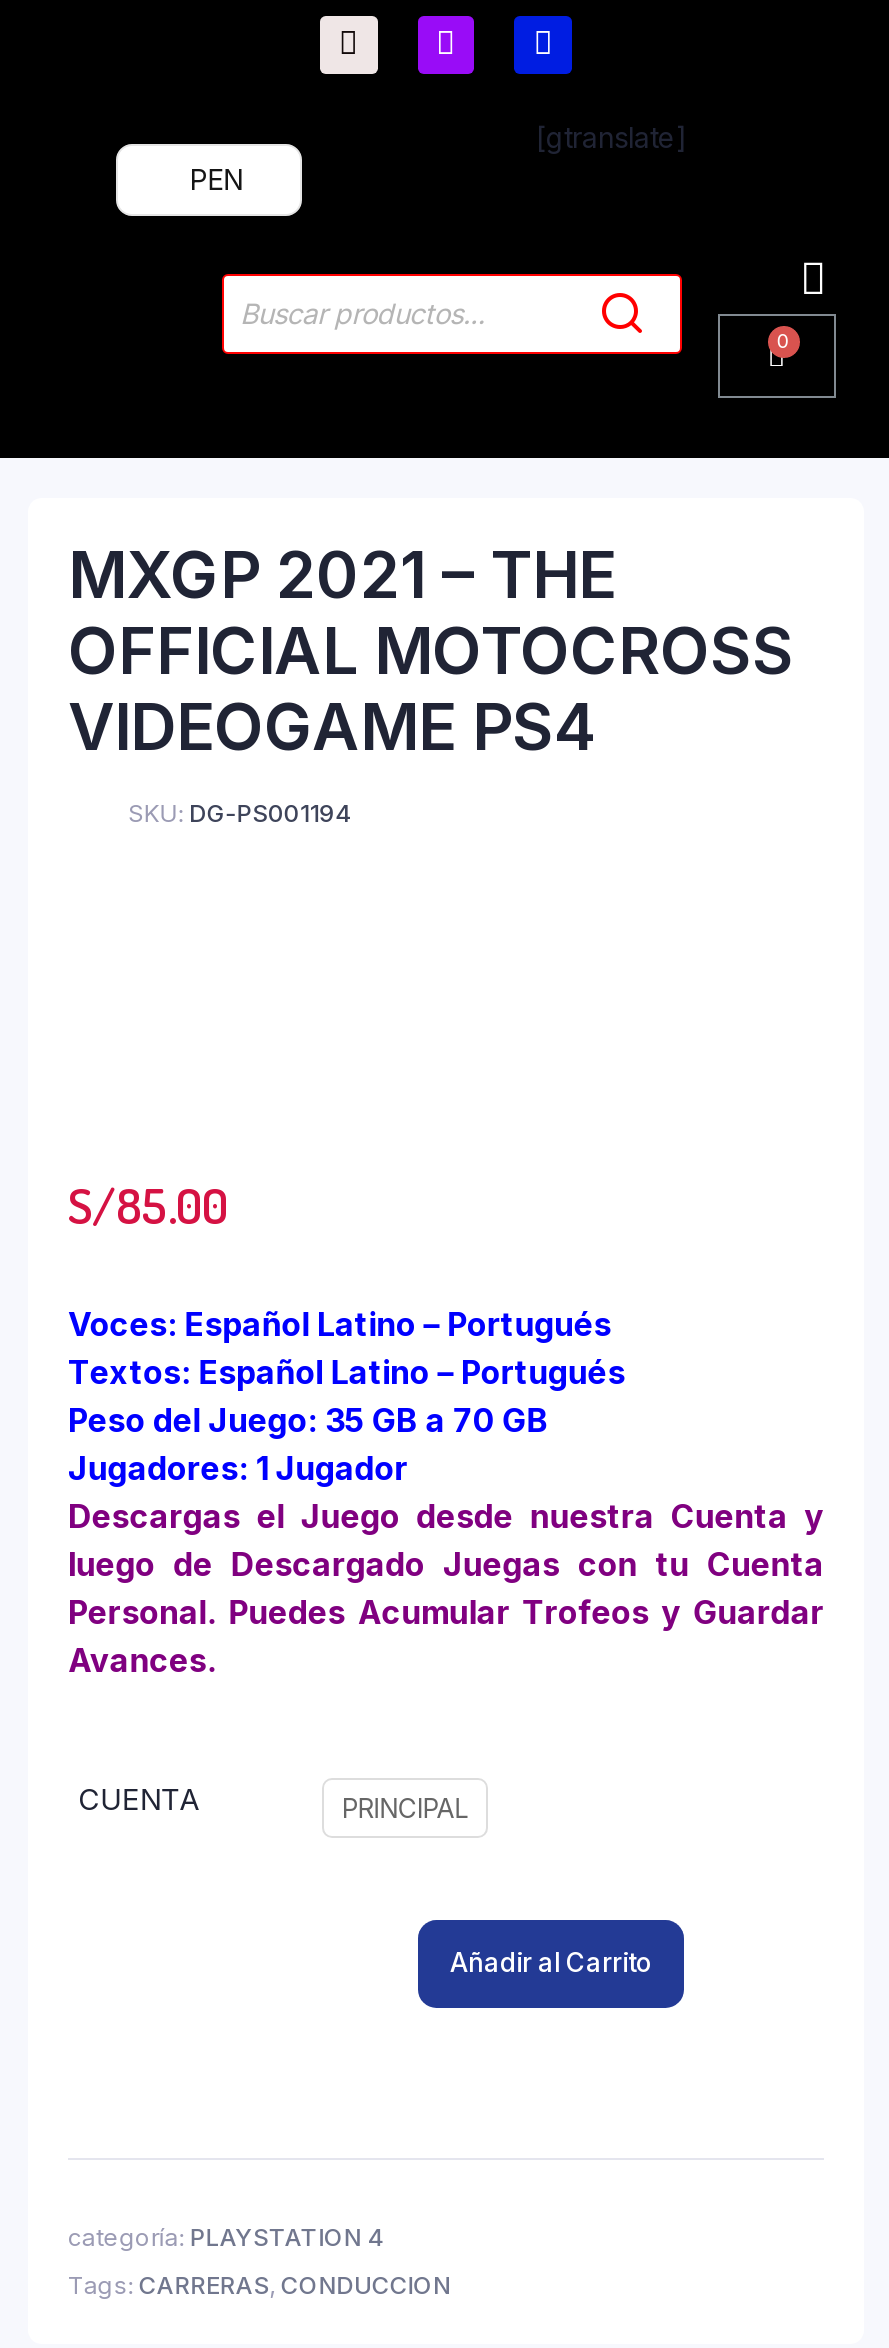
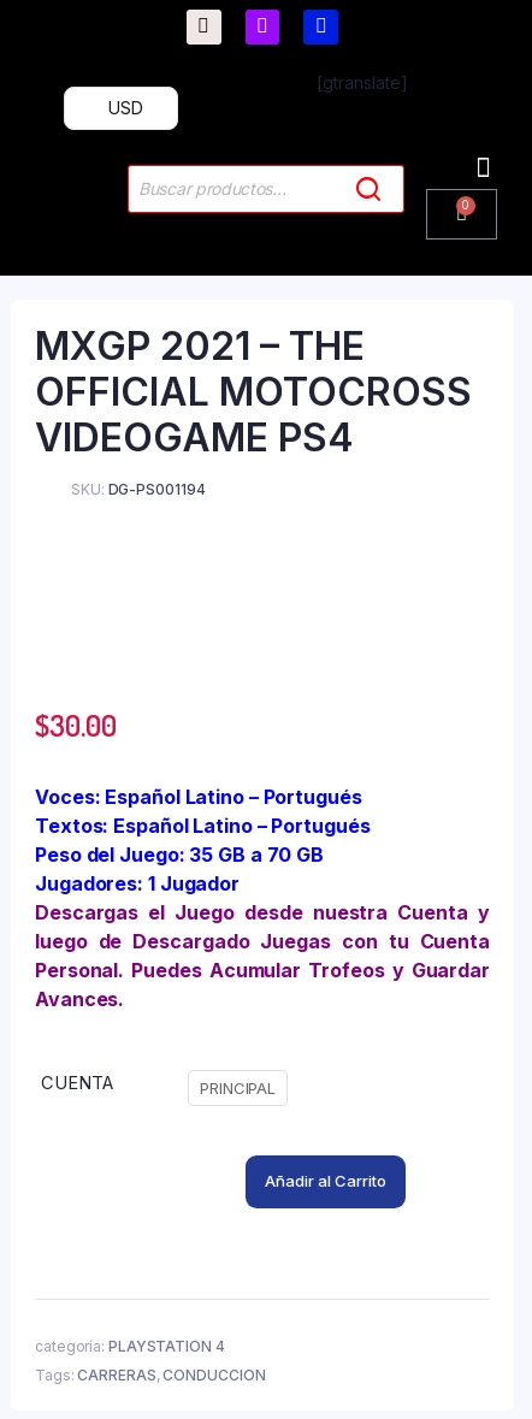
[190,162,243,196] PEN -> [108,97,143,118] USD
[68,1174,228,1236] S/85.00 -> [35,706,117,744] $30.00

